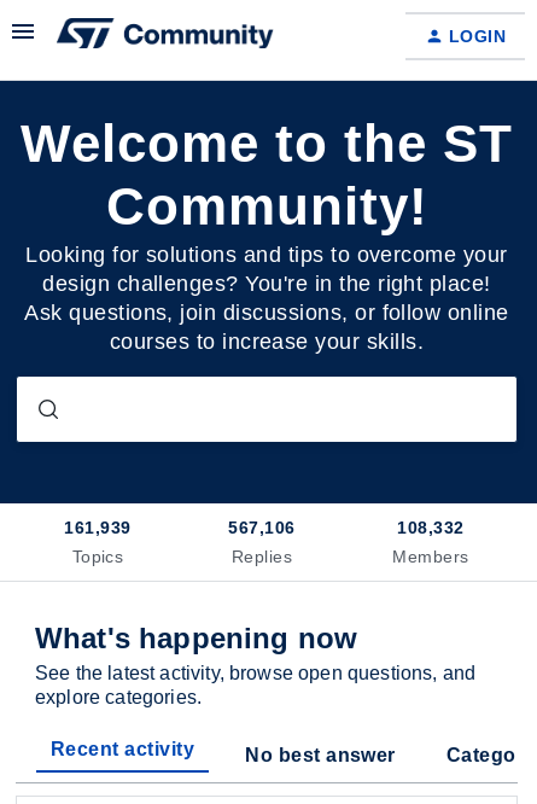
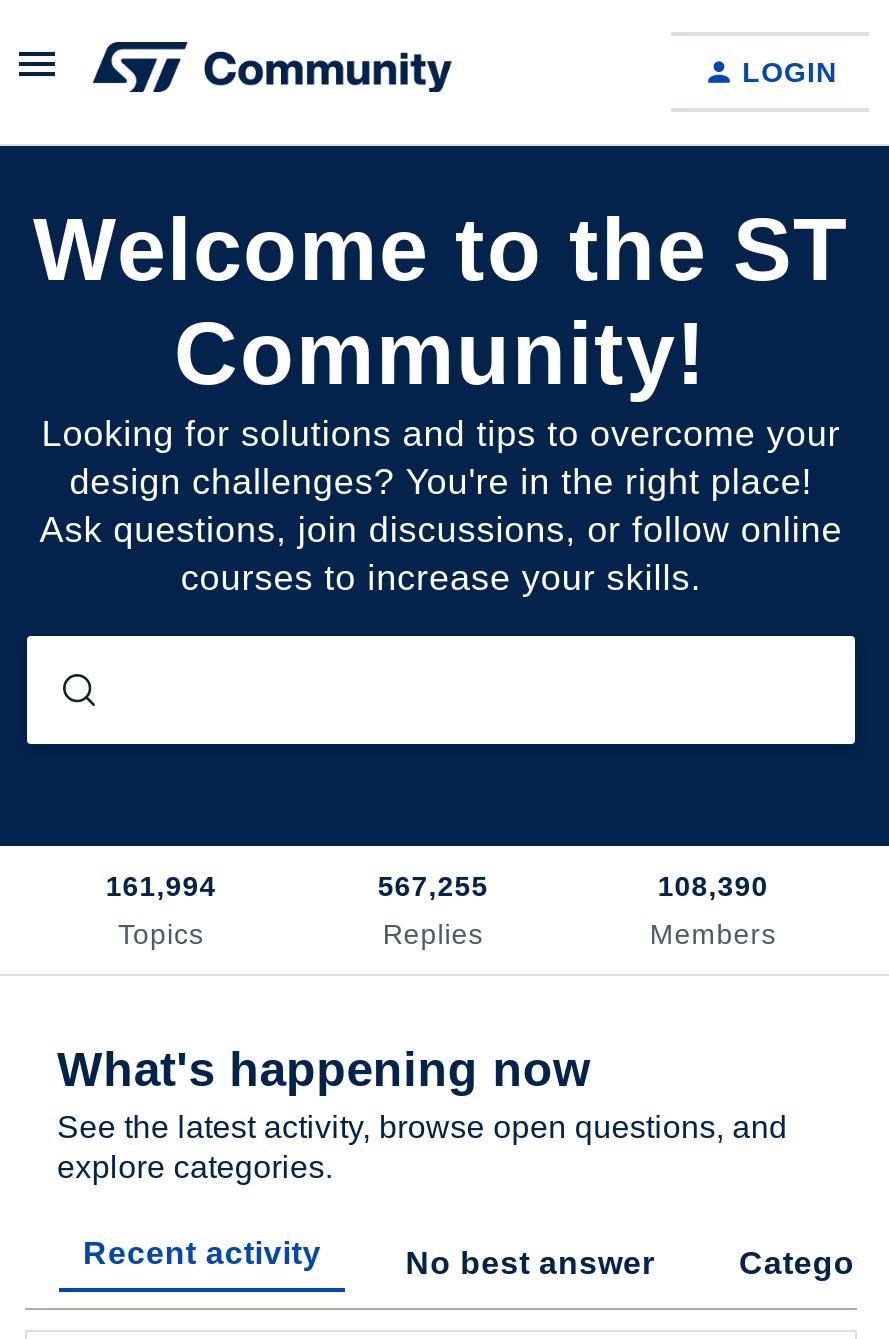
[64,518,131,537] 161,939 -> [106,870,216,902] 161,994
[228,518,295,537] 567,106 -> [378,870,488,902] 567,255
[397,518,464,537] 108,332 -> [658,870,768,902] 108,390

